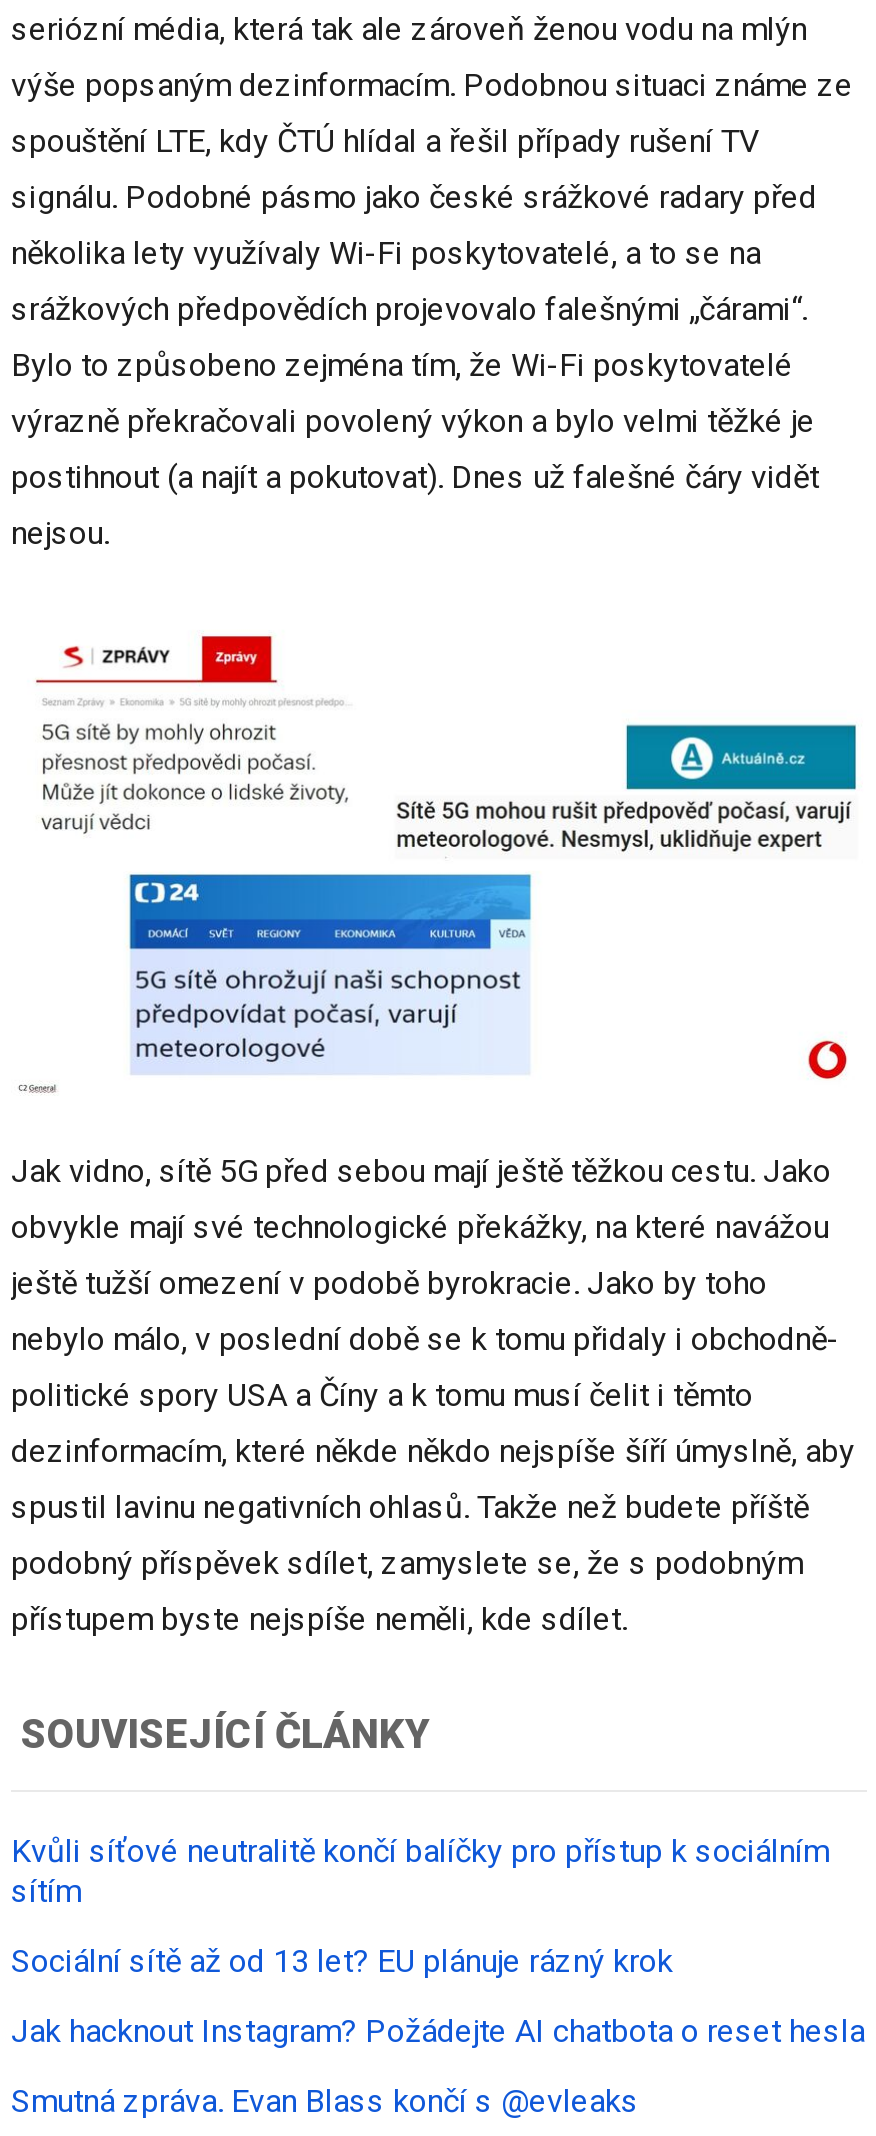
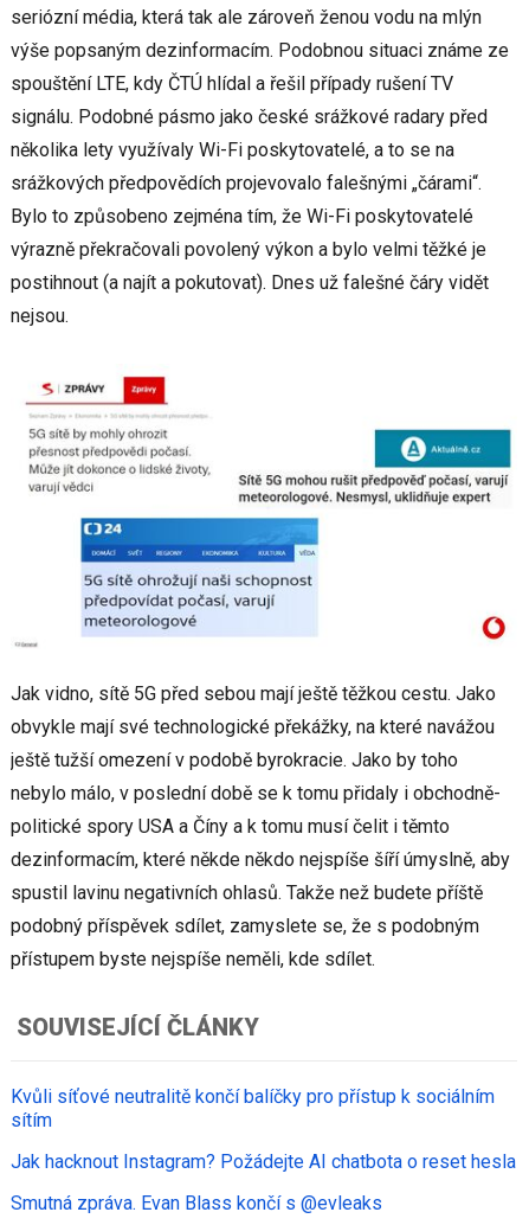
[11,1942,673,1980] Sociální sítě až od 13 let? EU plánuje rázný krok -> none

